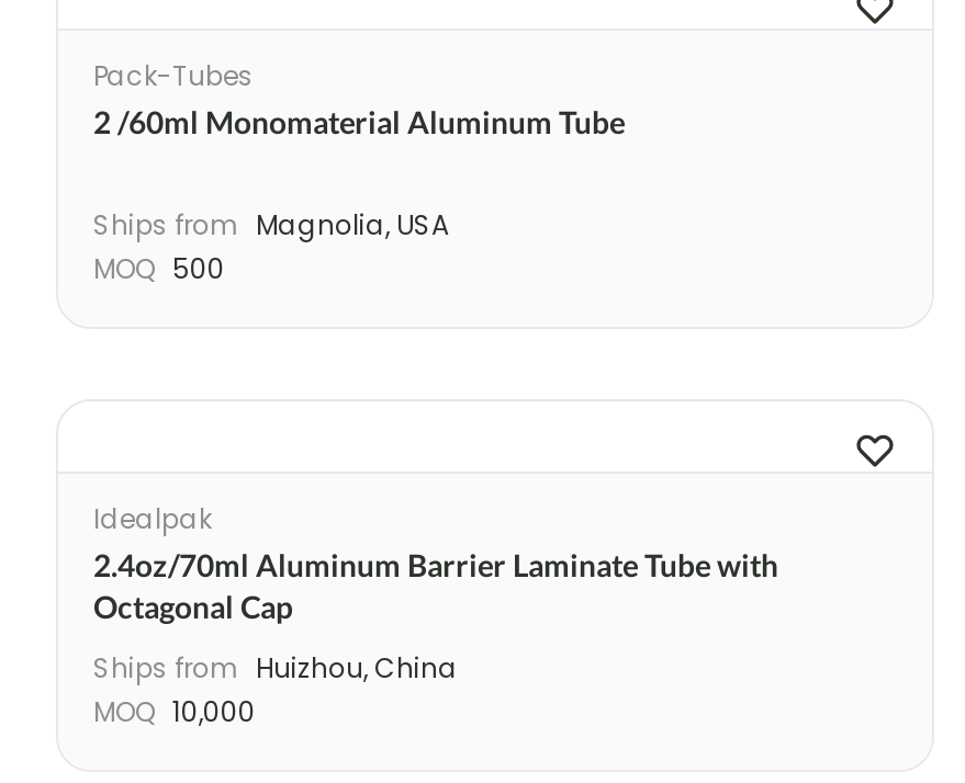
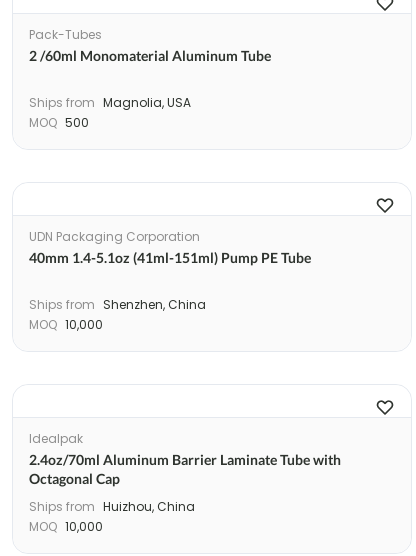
none -> [29,228,311,333] UDN Packaging Corporation | 40mm 1.4-5.1oz (41ml-151ml) Pump PE Tube | Ships from Shenzhen, China | MOQ 10,000

